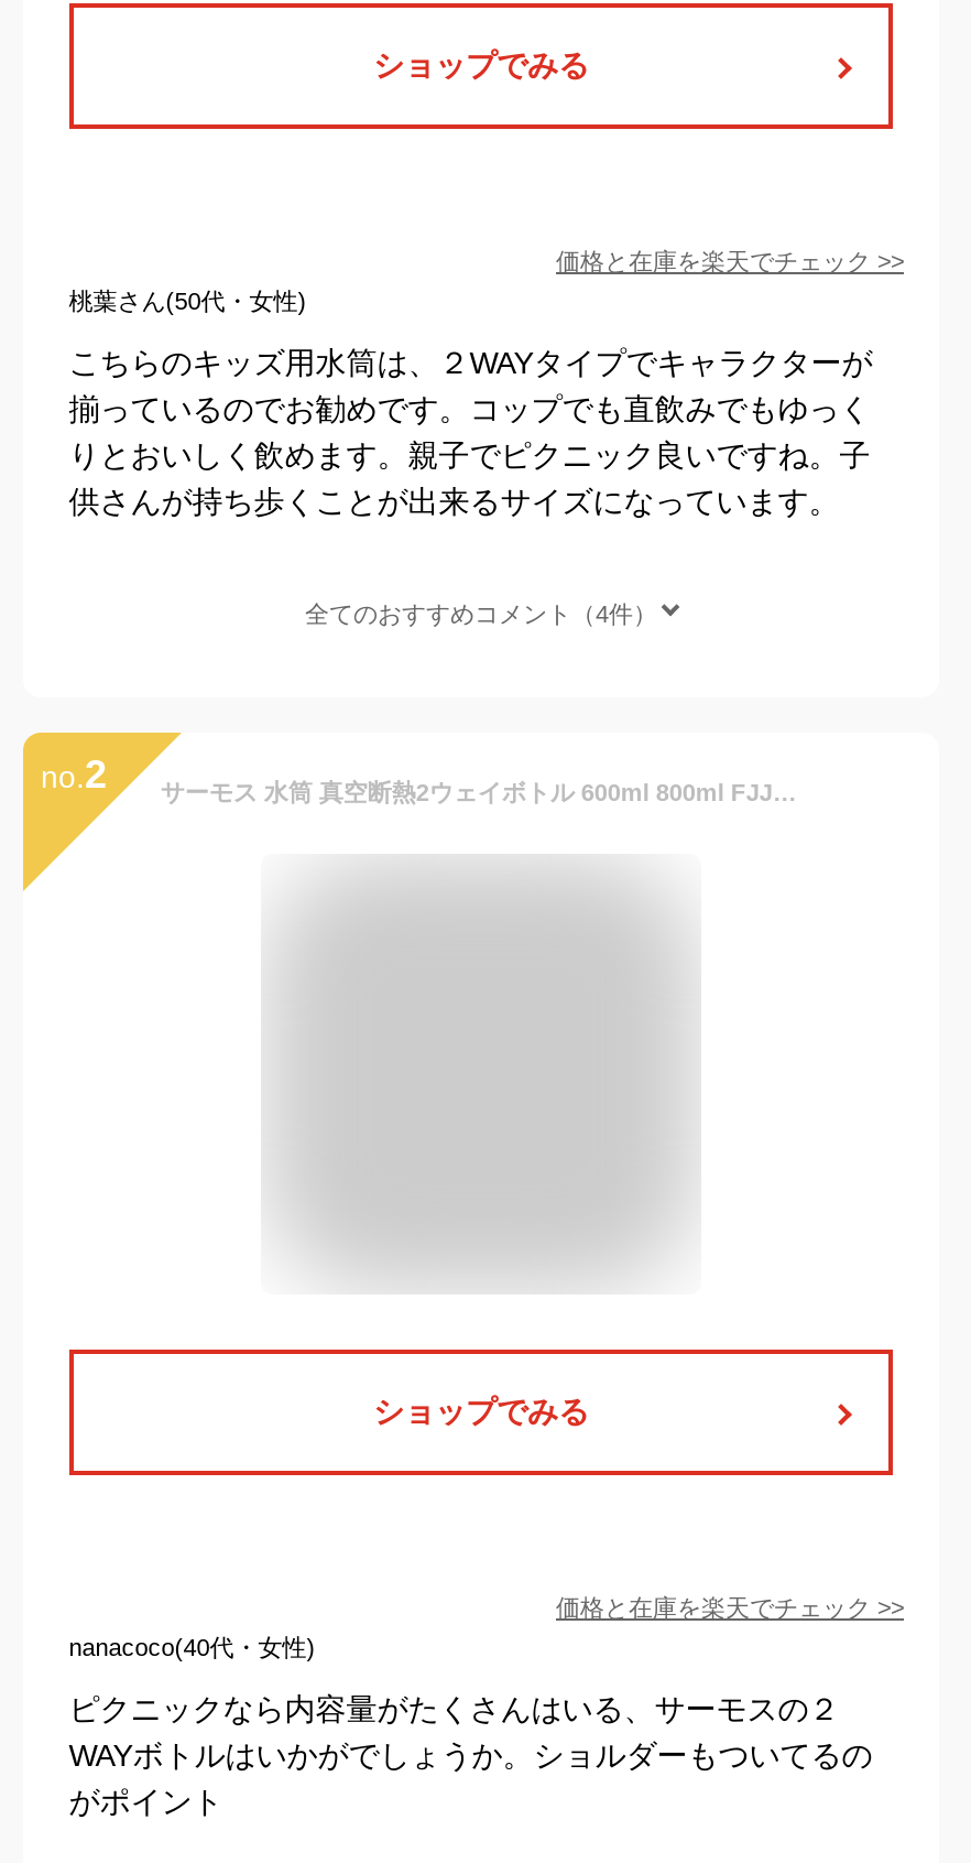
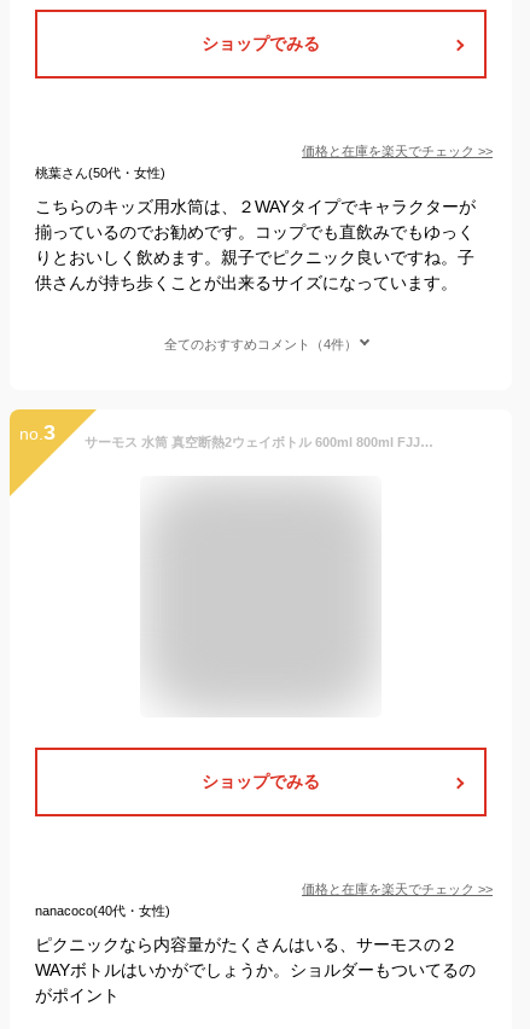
[41,752,102,796] no.2 -> [19,420,53,444] no.3

